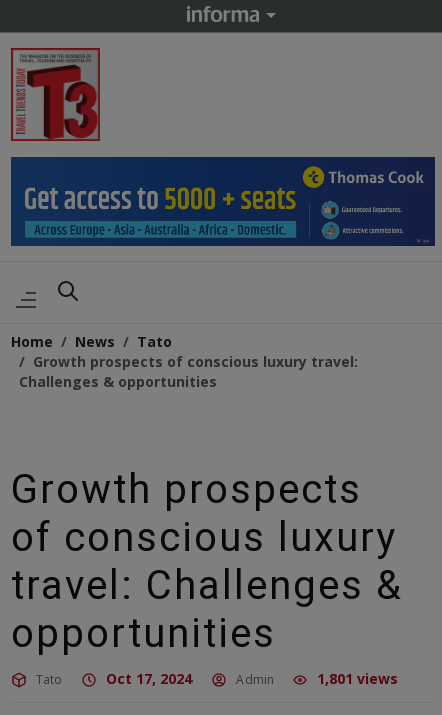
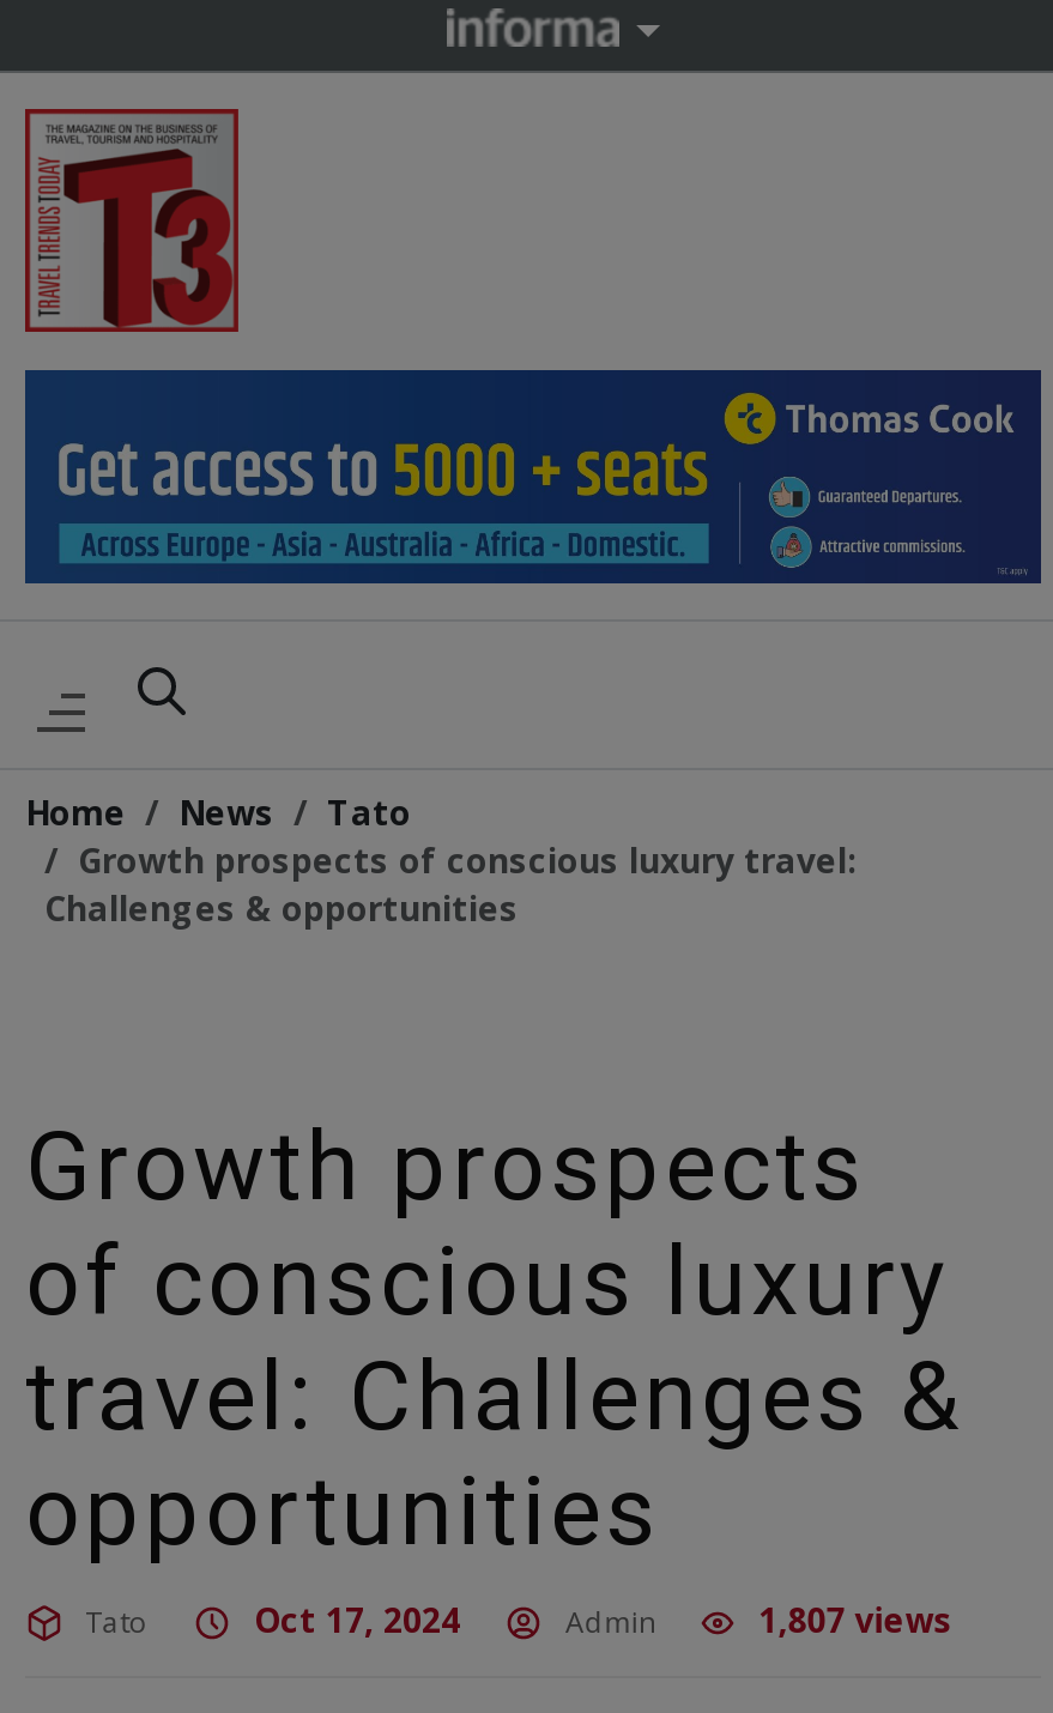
[313,669,398,688] 1,801 views -> [749,1596,953,1642] 1,807 views

